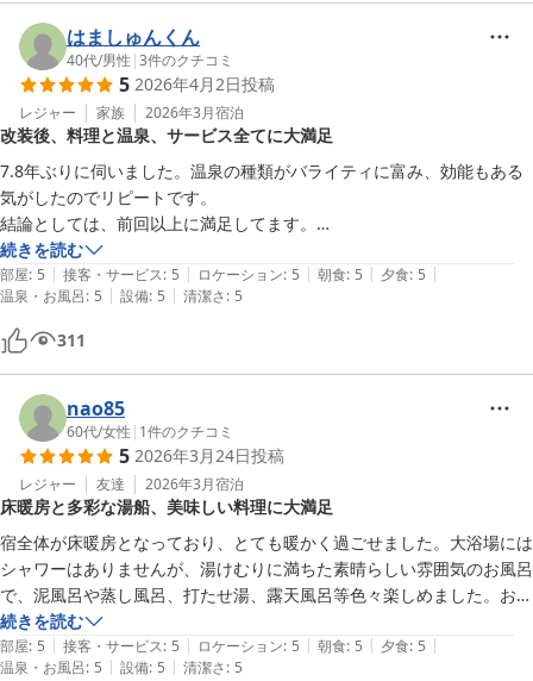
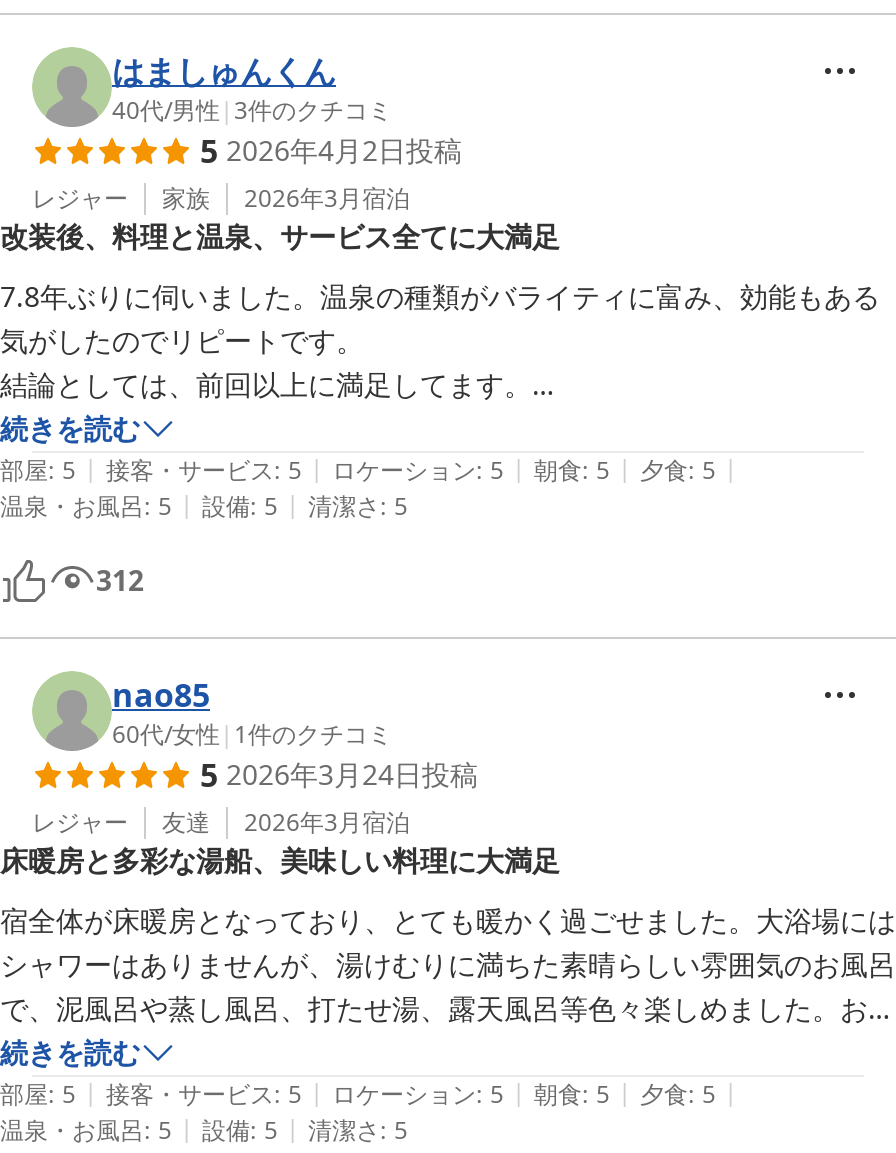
[57,329,86,351] 311 -> [96,561,144,599] 312

